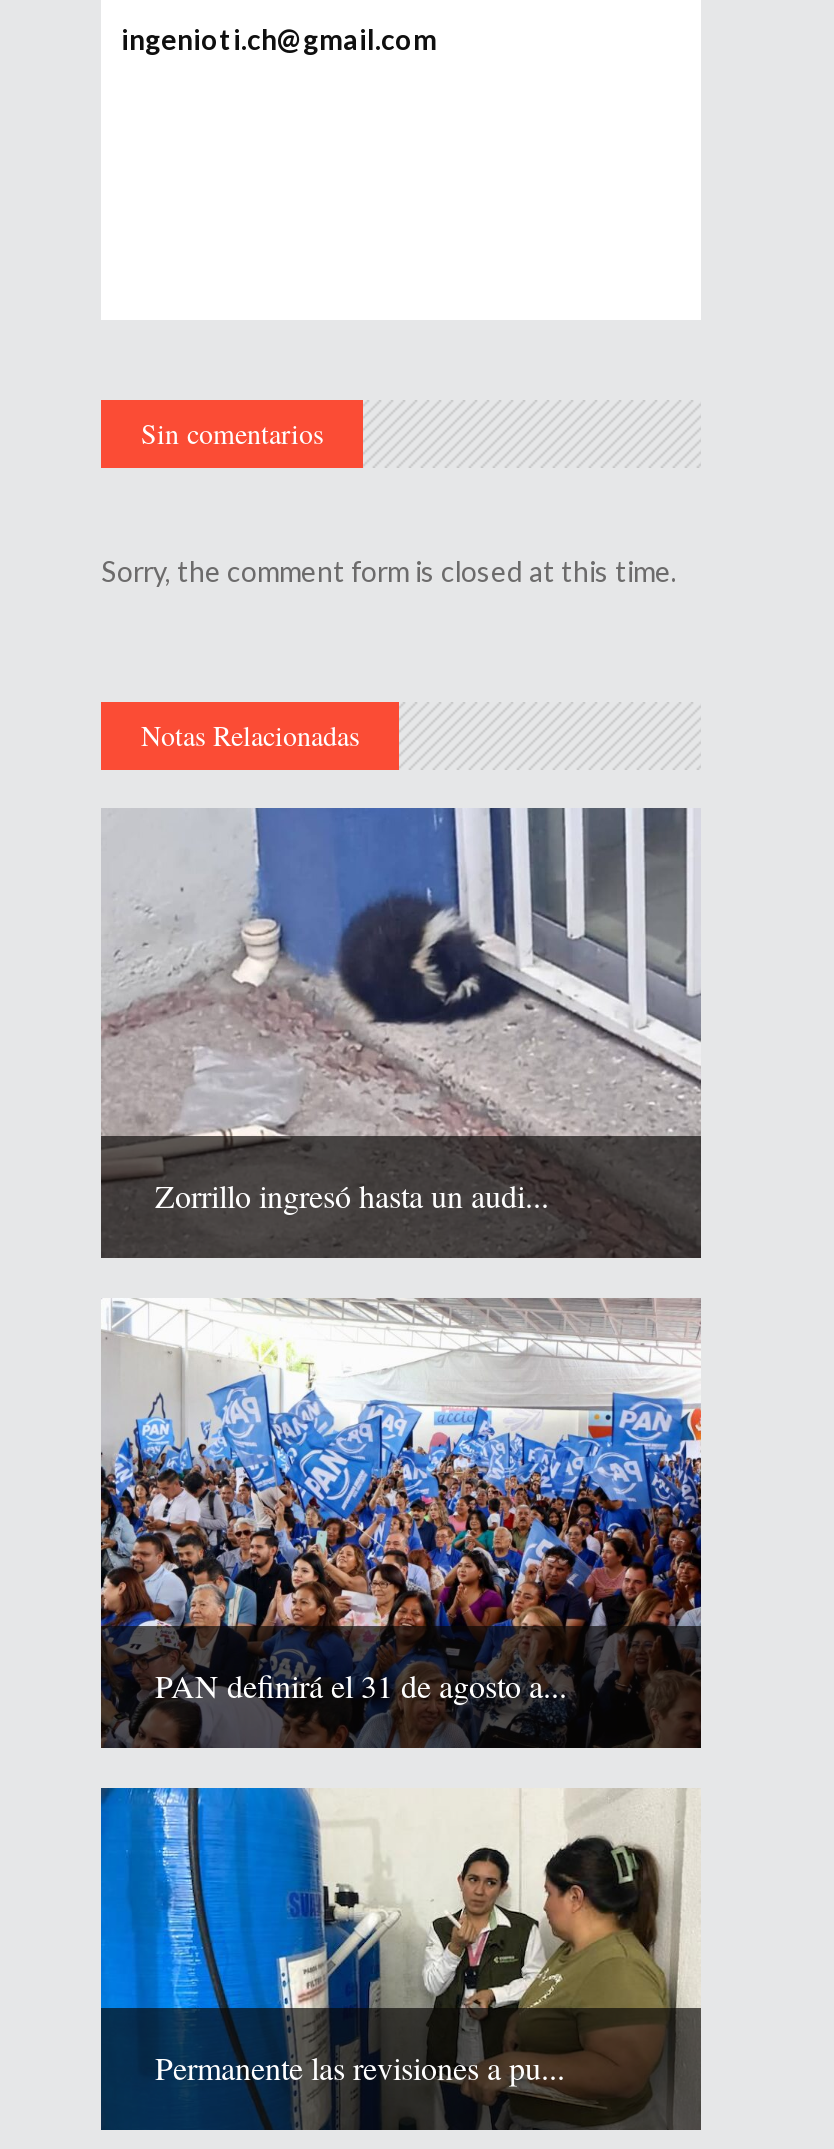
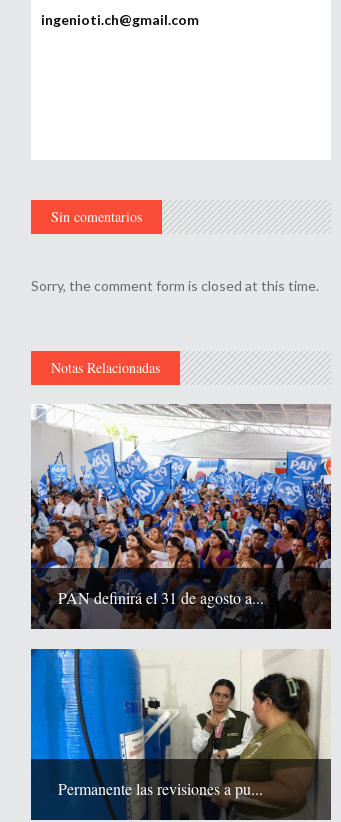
[101,806,701,1258] [image] | Zorrillo ingresó hasta un audi... -> none

